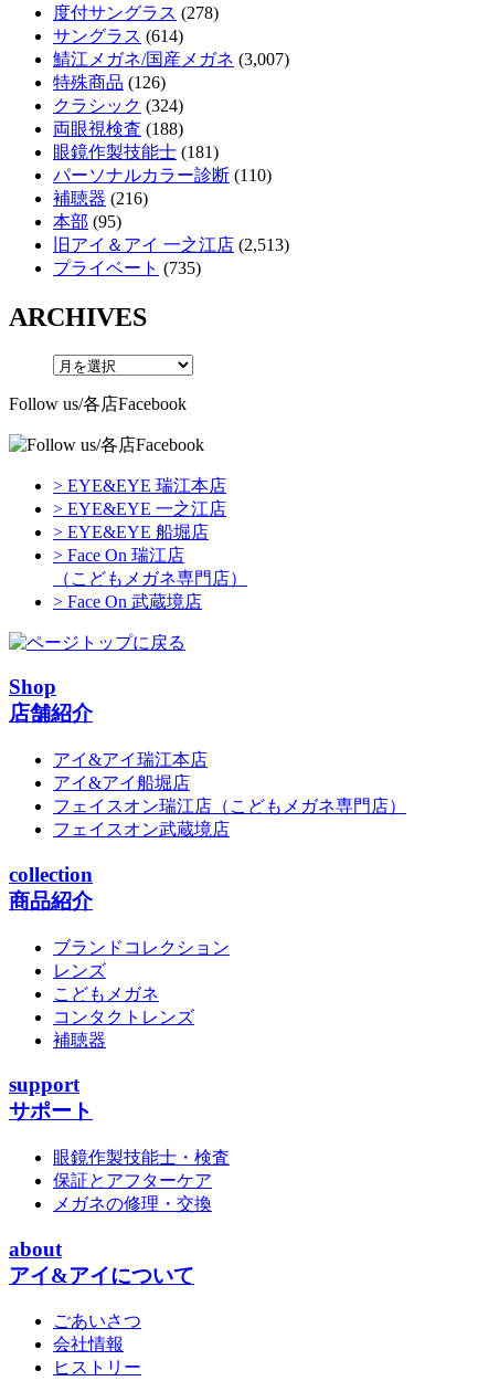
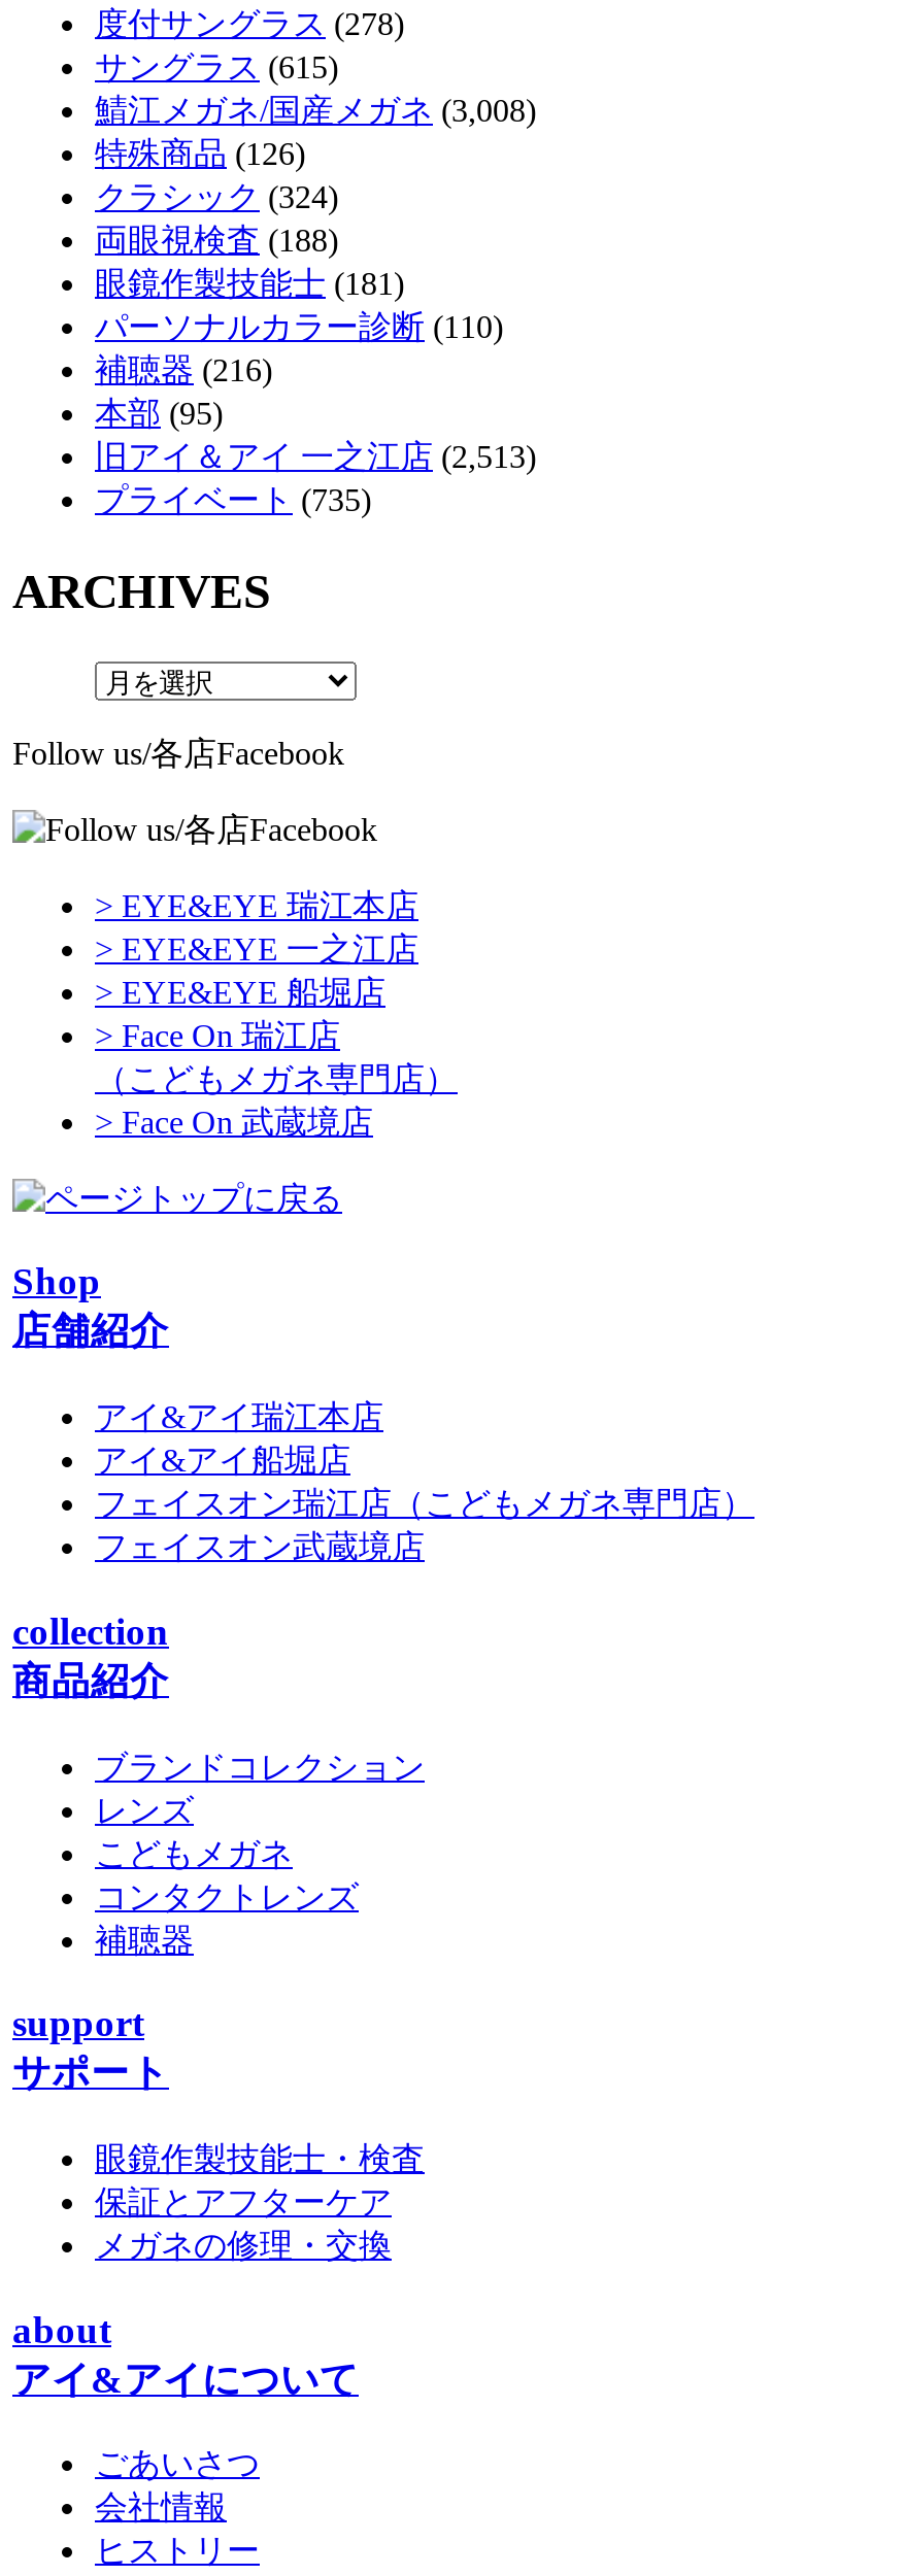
[53,26,183,45] サングラス(614) -> [95,49,338,84] サングラス(615)
[53,50,289,68] 鯖江メガネ/国産メガネ(3,007) -> [95,93,536,128] 鯖江メガネ/国産メガネ(3,008)

